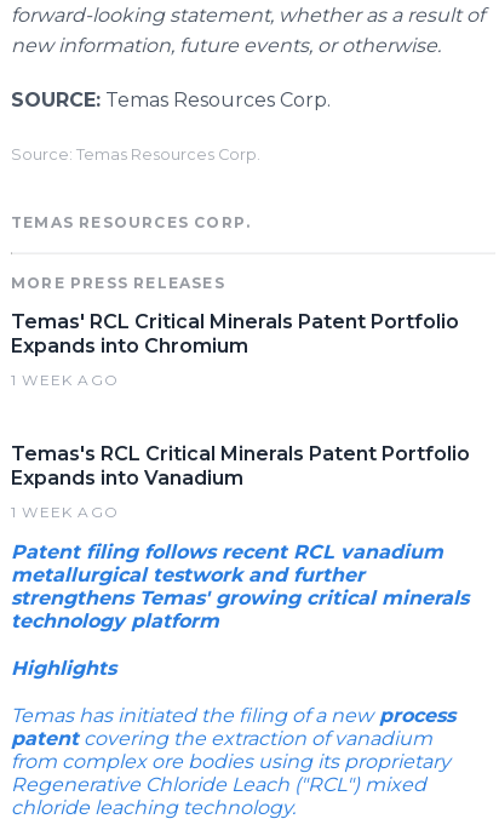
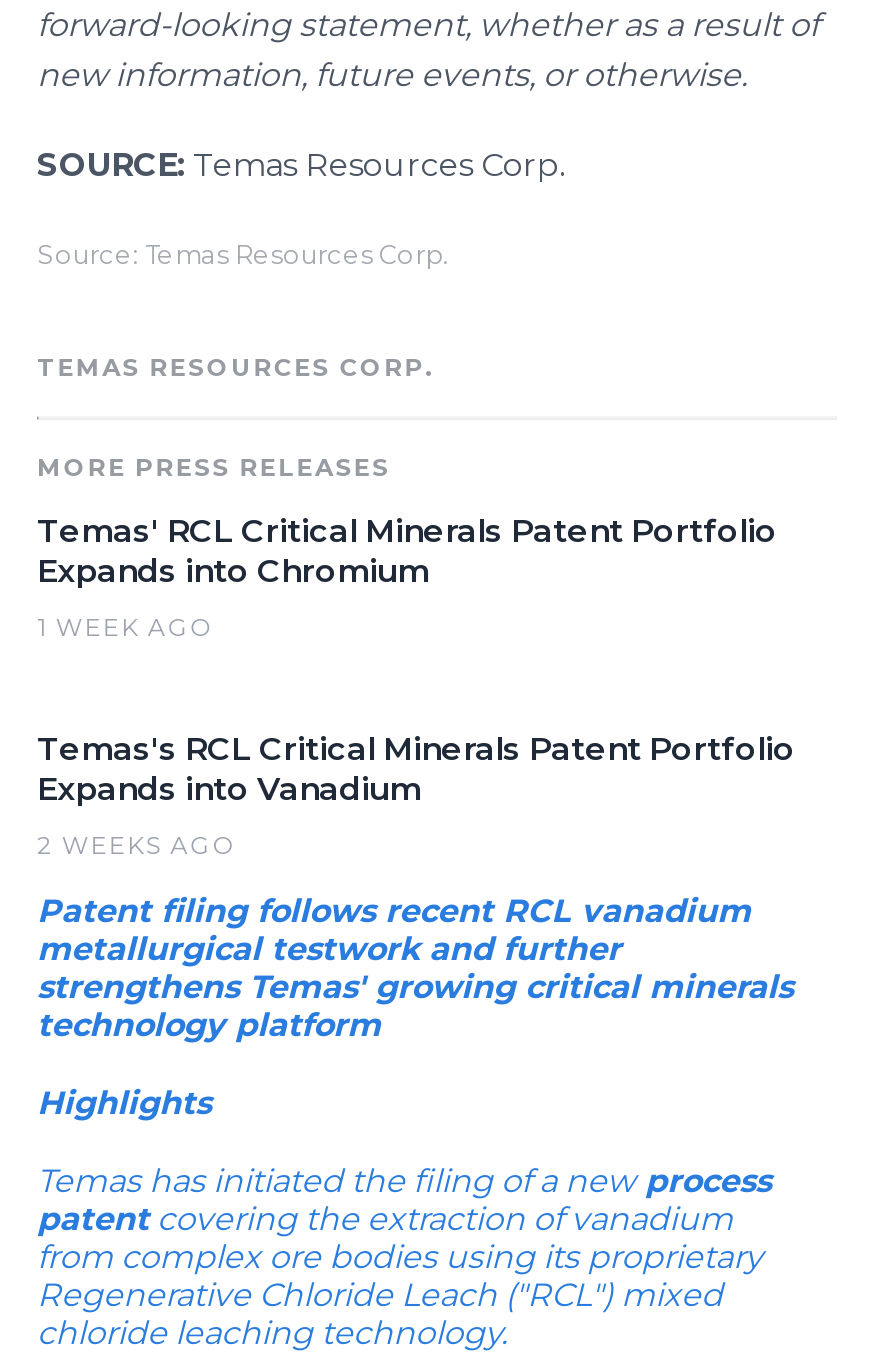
[11,503,119,521] 1 WEEK AGO -> [37,830,237,860] 2 WEEKS AGO

